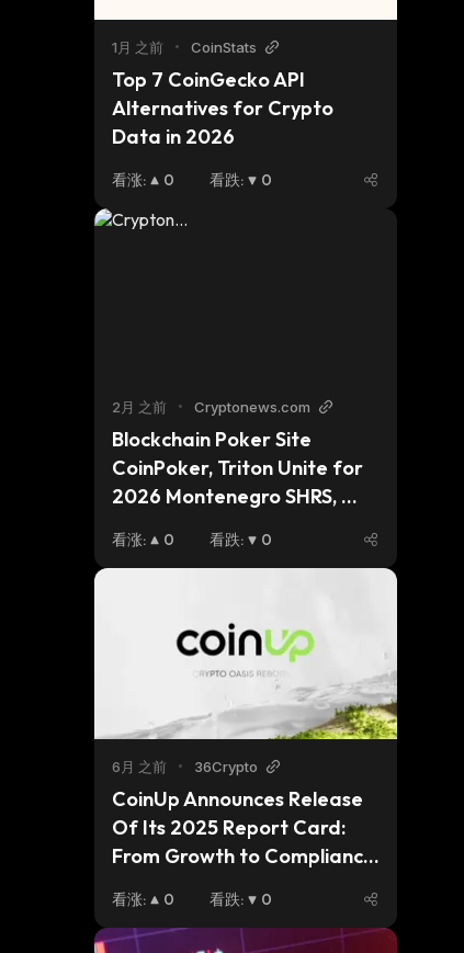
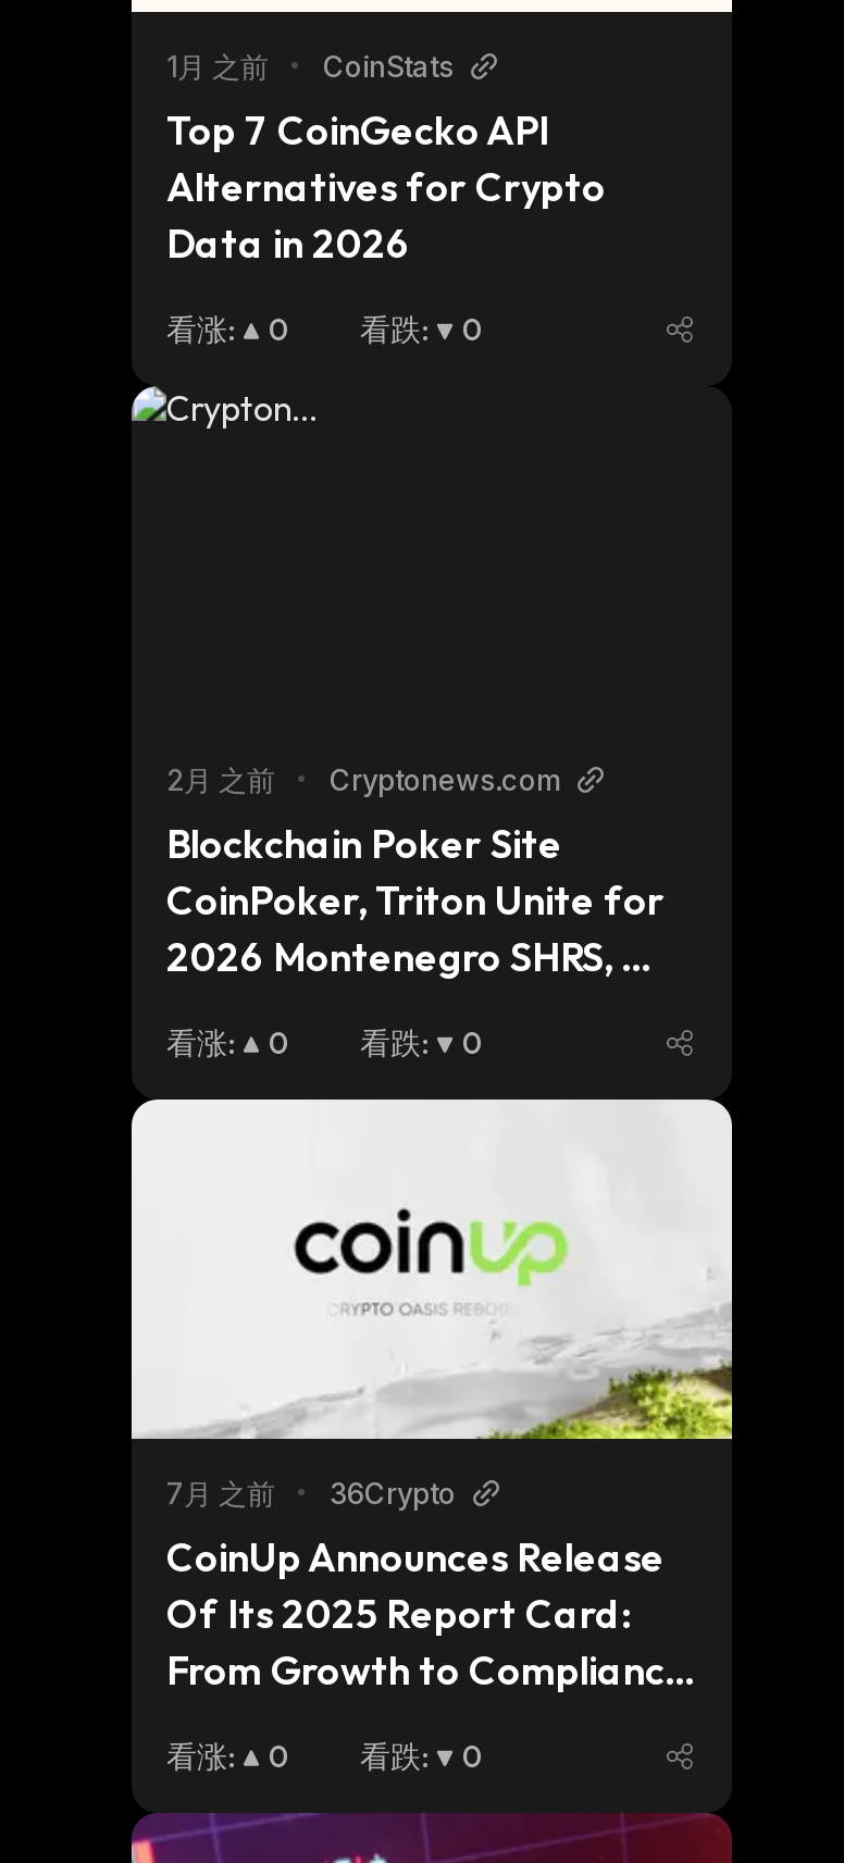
[112,758,167,775] 6月 之前 -> [166,1476,275,1511] 7月 之前

